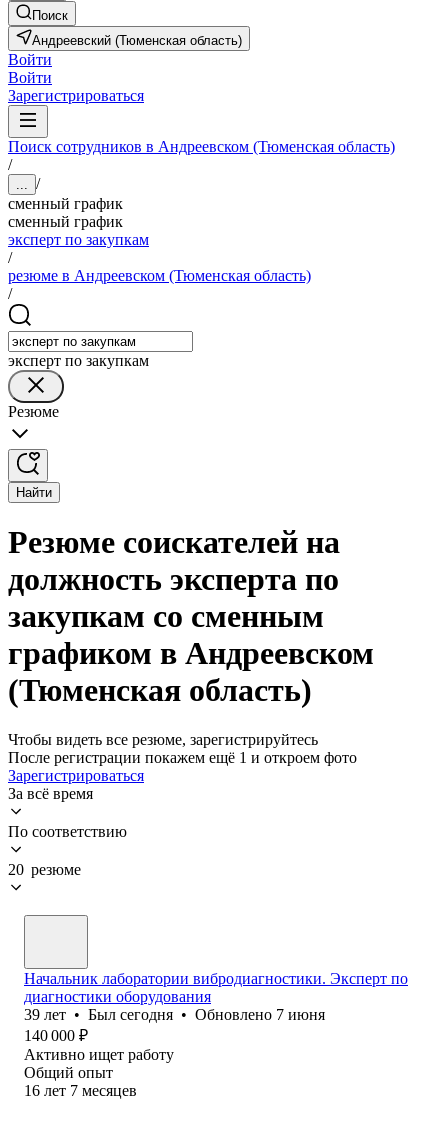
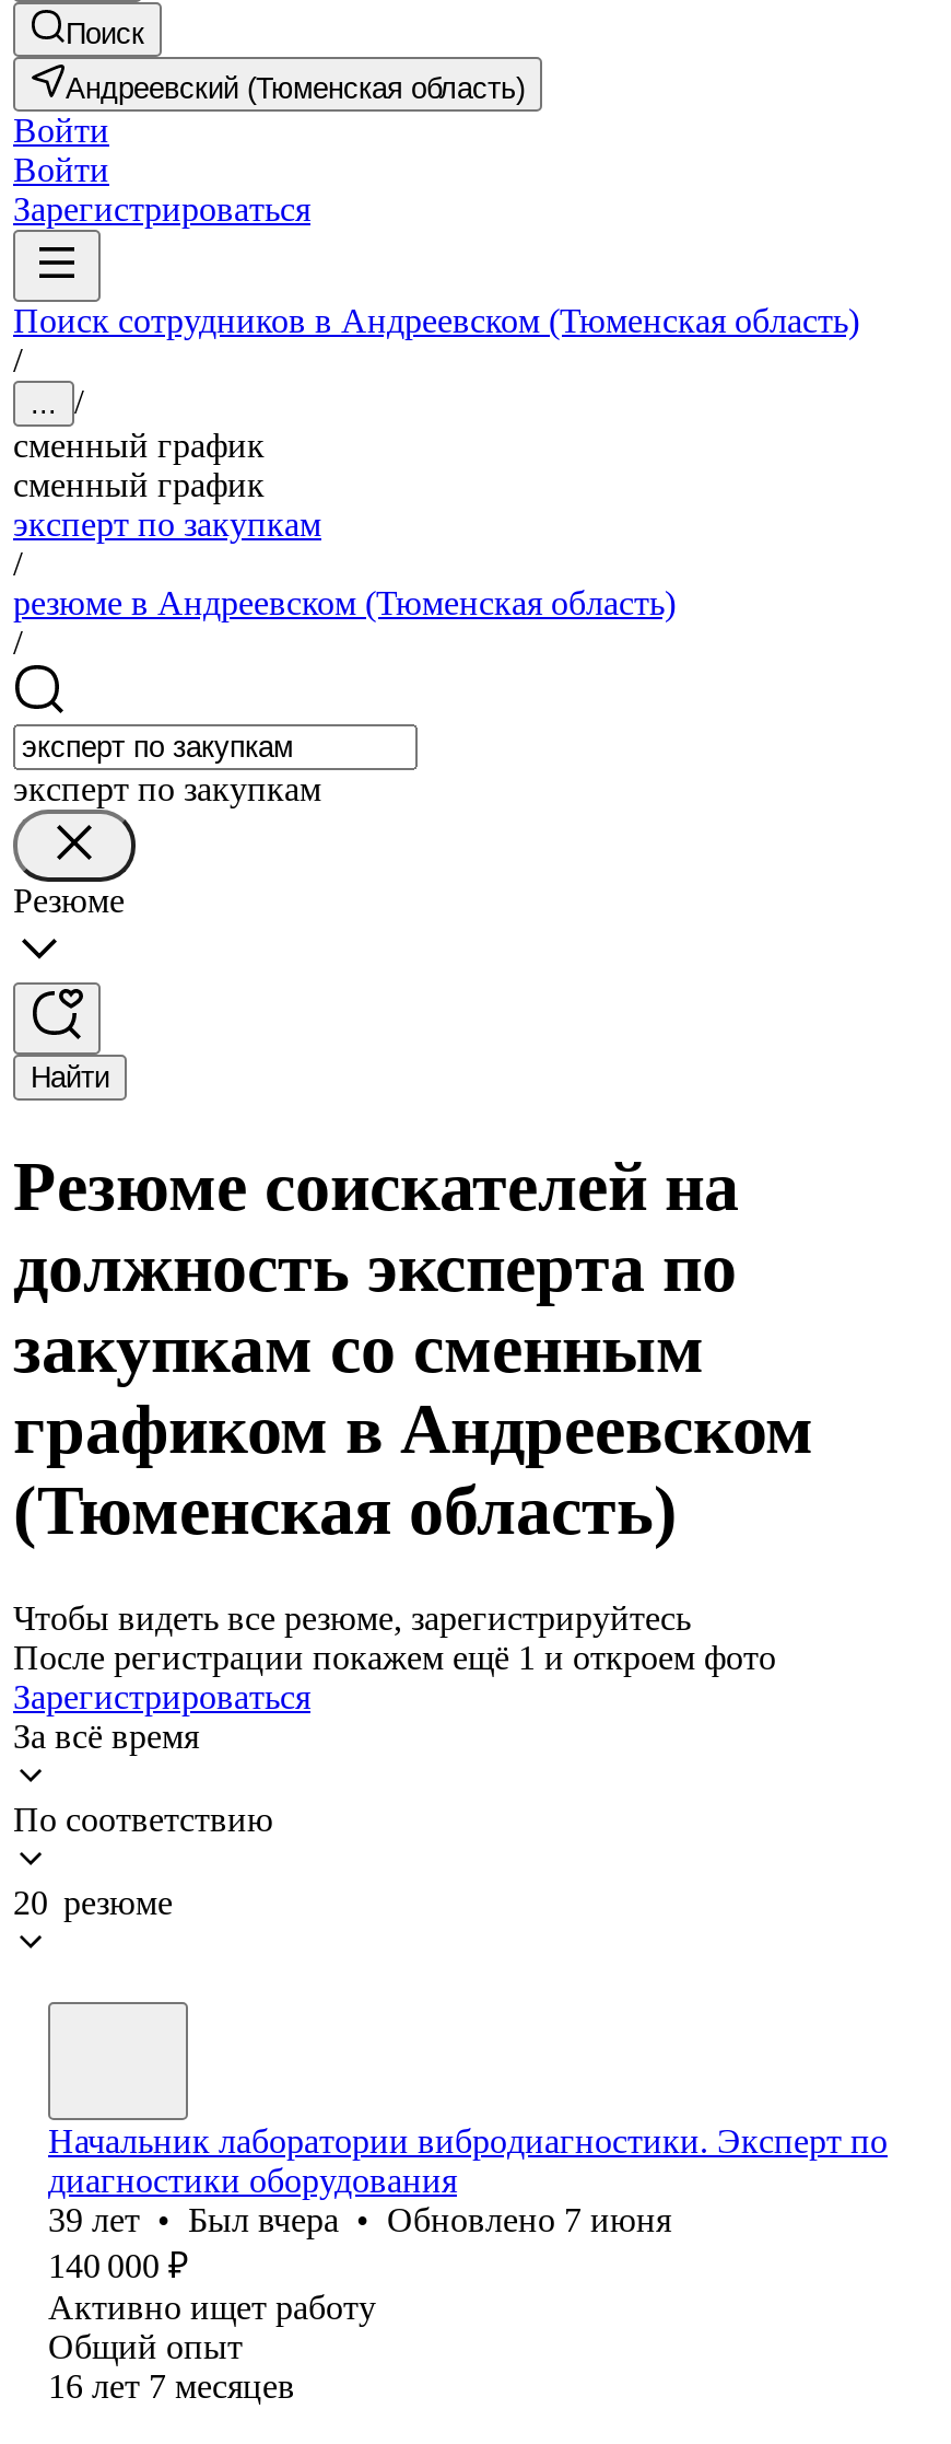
[24,1006,325,1023] 39 лет • Был сегодня • Обновлено 7 июня -> [48,2201,671,2238] 39 лет • Был вчера • Обновлено 7 июня

